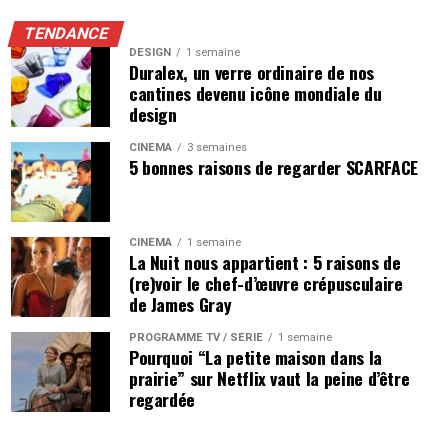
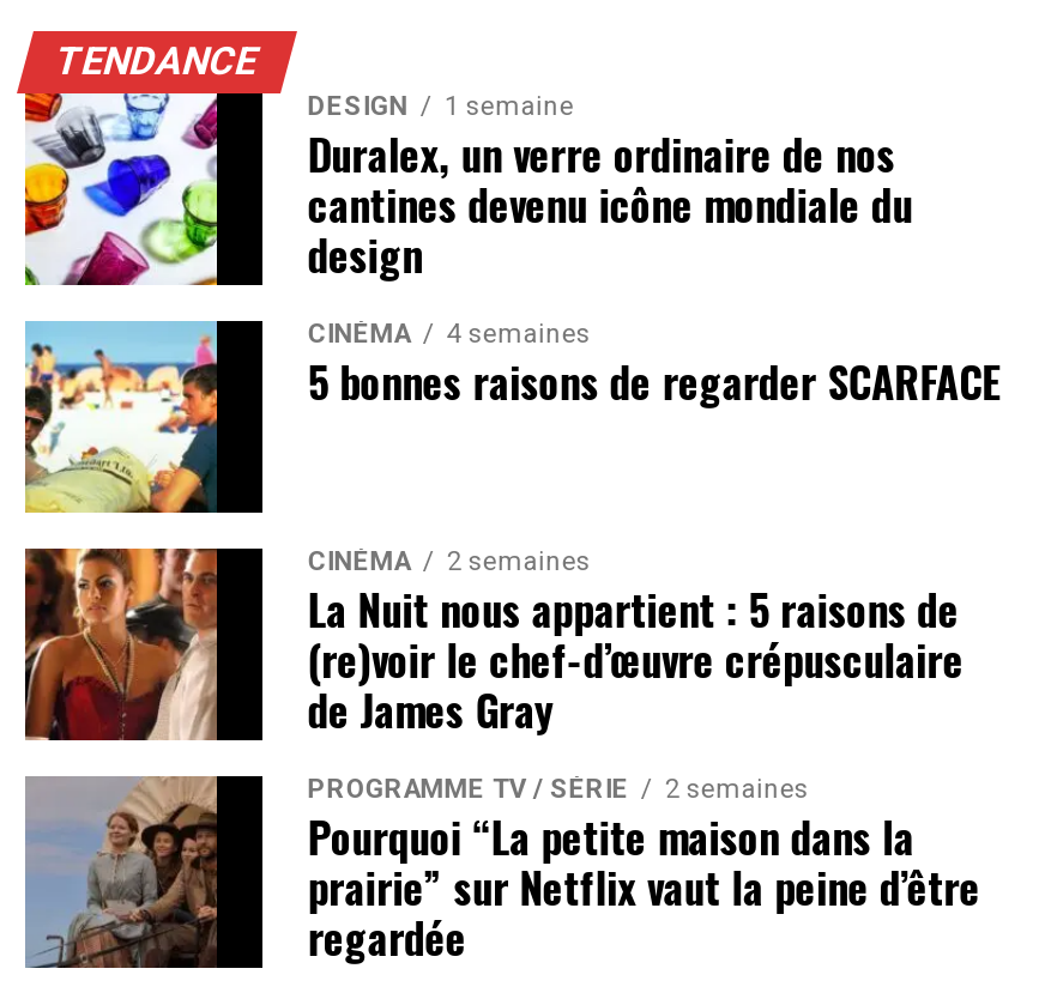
[129,141,247,154] CINÉMA 3 semaines -> [308,319,591,350] CINÉMA 4 semaines
[129,236,241,249] CINÉMA 1 semaine -> [308,546,591,577] CINÉMA 2 semaines
[129,331,332,344] PROGRAMME TV / SÉRIE 1 semaine -> [308,774,809,805] PROGRAMME TV / SÉRIE 2 semaines

